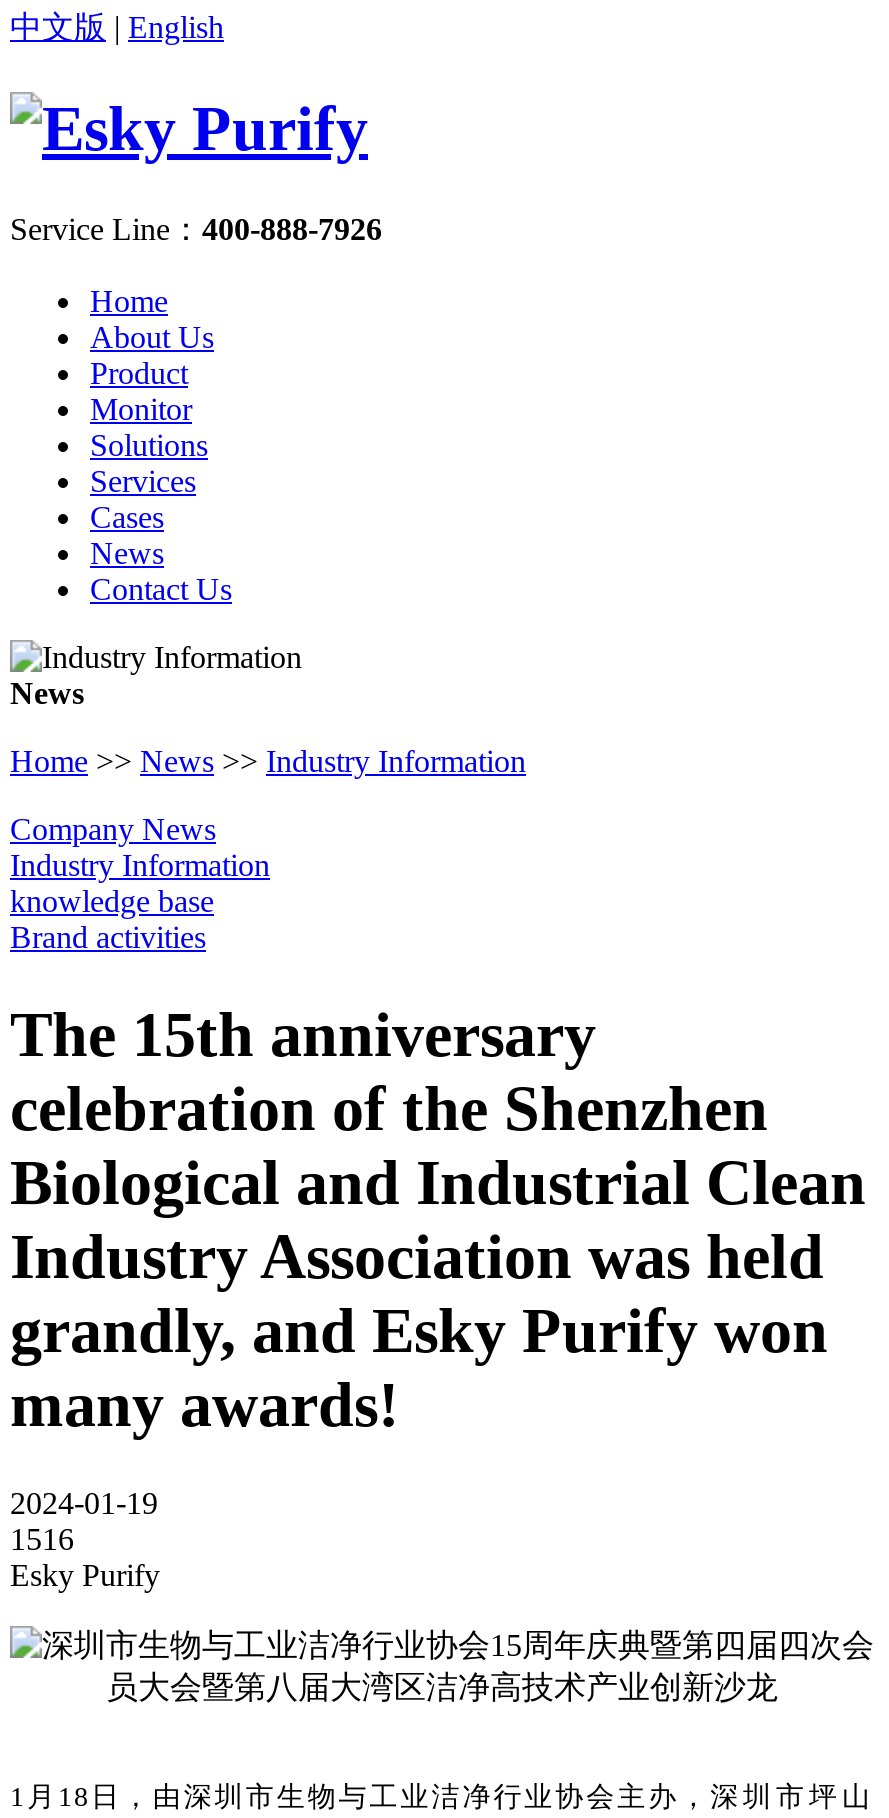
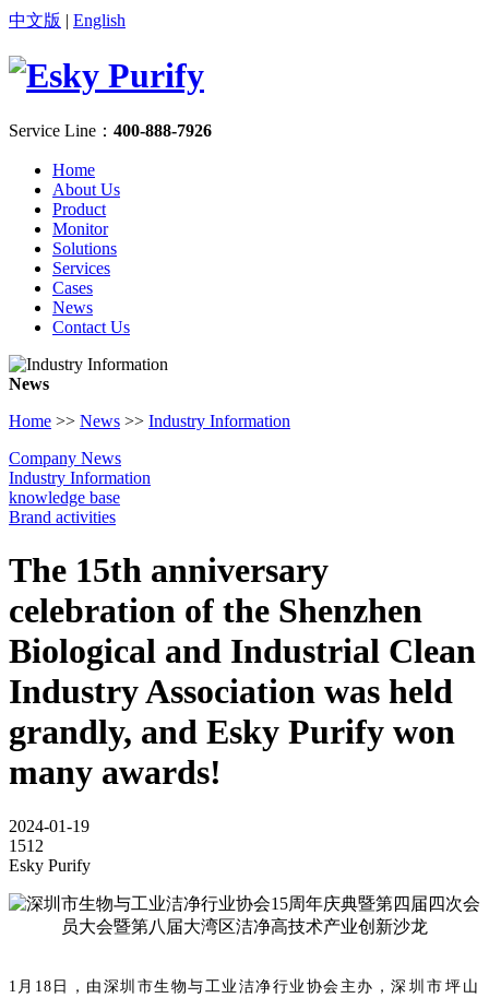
[10,1522,74,1556] 1516 -> [9,836,44,855] 1512

